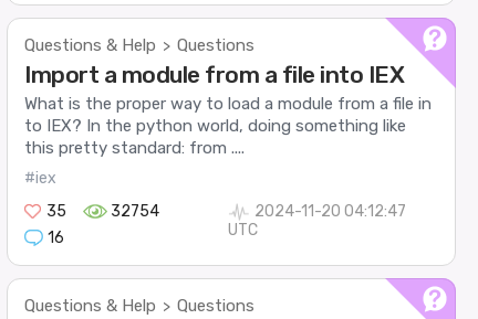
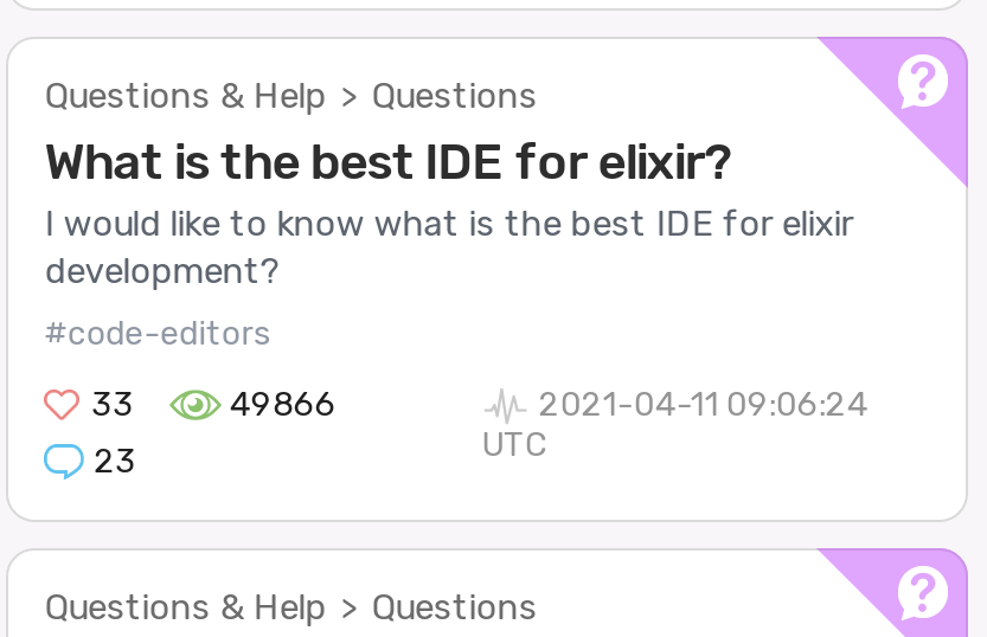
[25,61,432,158] Import a module from a file into IEX | What is the proper way to load a module from a file in | to IEX? In the python world, doing something like | this pretty standard: from .... -> [44,130,852,292] What is the best IDE for elixir? | I would like to know what is the best IDE for elixir | development?
[25,169,57,187] #iex -> [44,314,269,355] #code-editors
[47,202,160,247] 35 | 32754 | 16 -> [92,386,336,483] 33 | 49866 | 23
[254,202,406,221] 2024-11-20 04:12:47 -> [539,386,868,426] 2021-04-11 09:06:24

